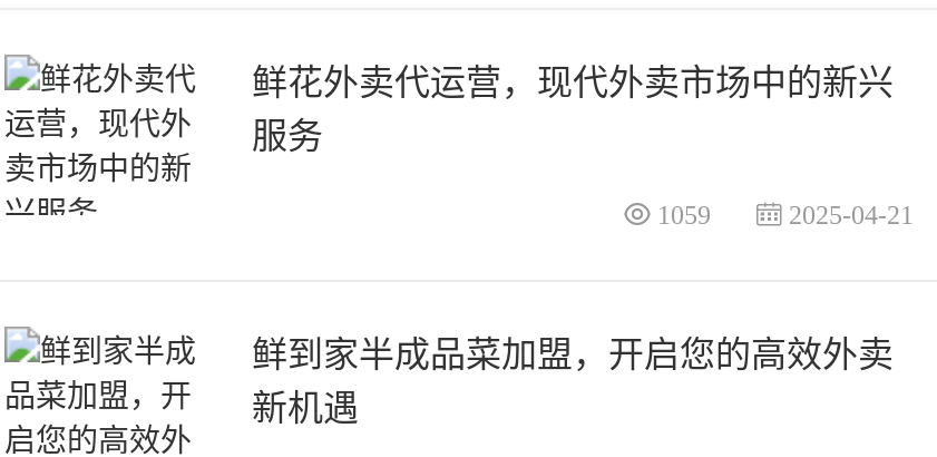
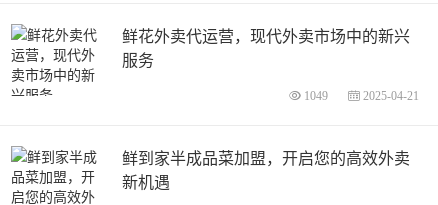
[657,198,711,227] 1059 -> [304,88,328,101] 1049

